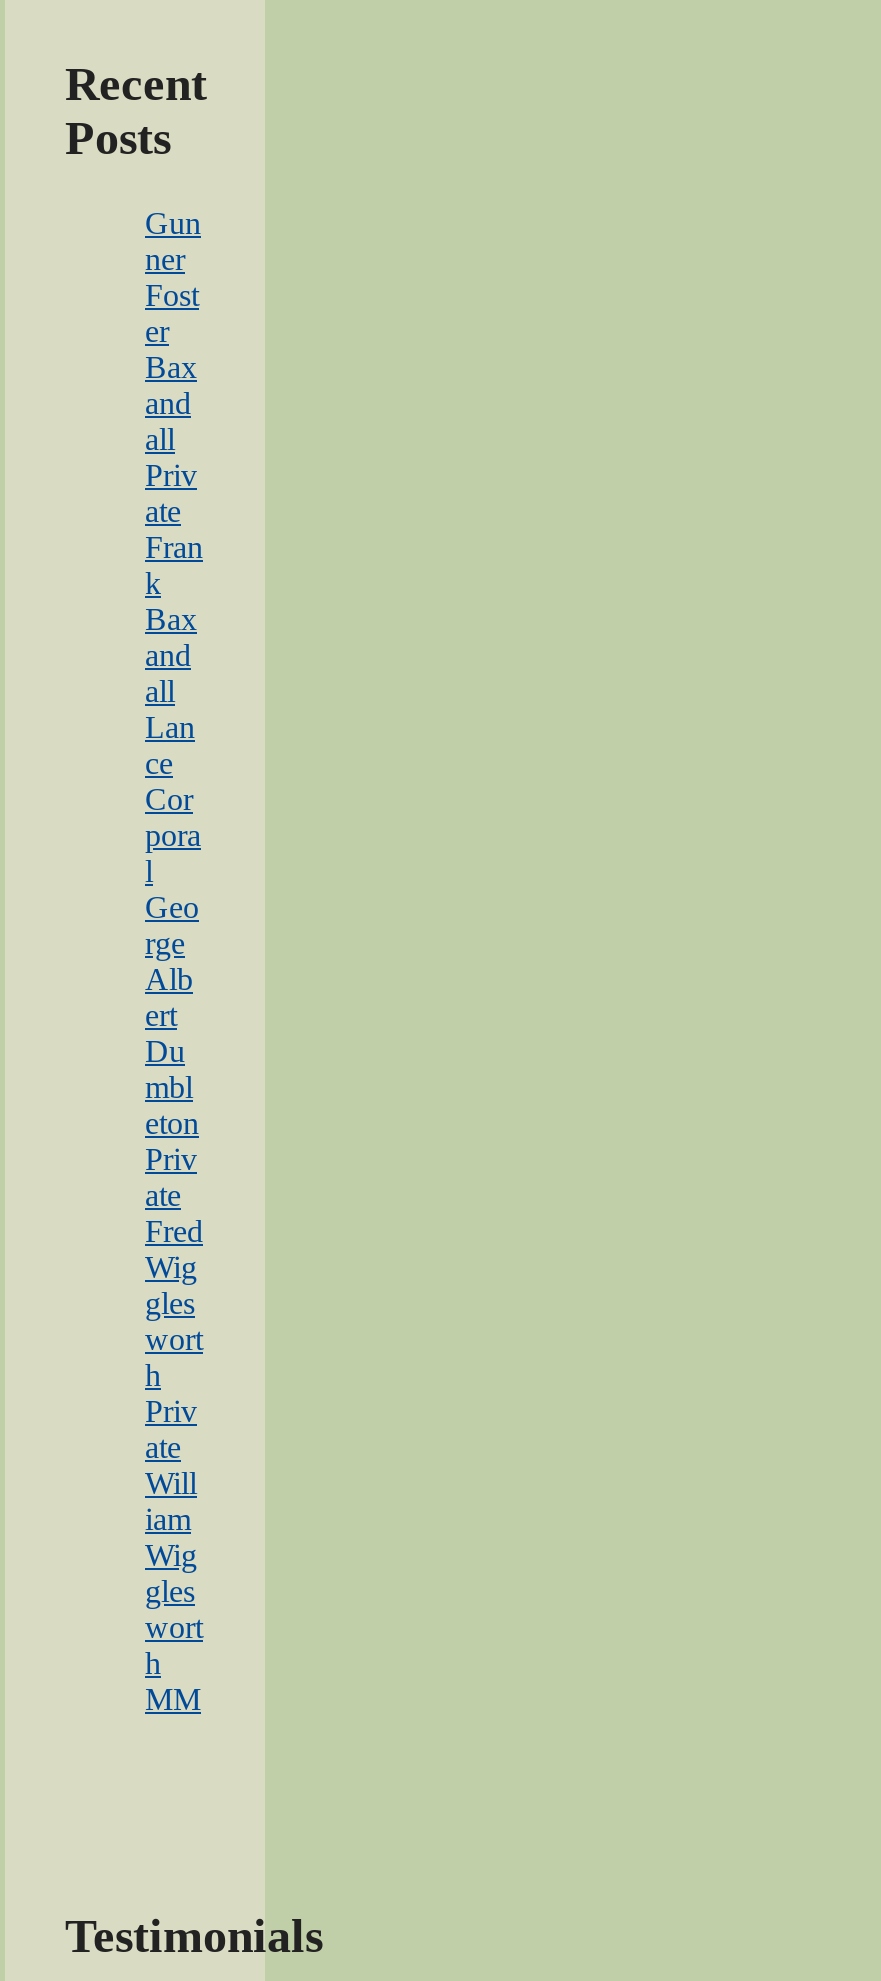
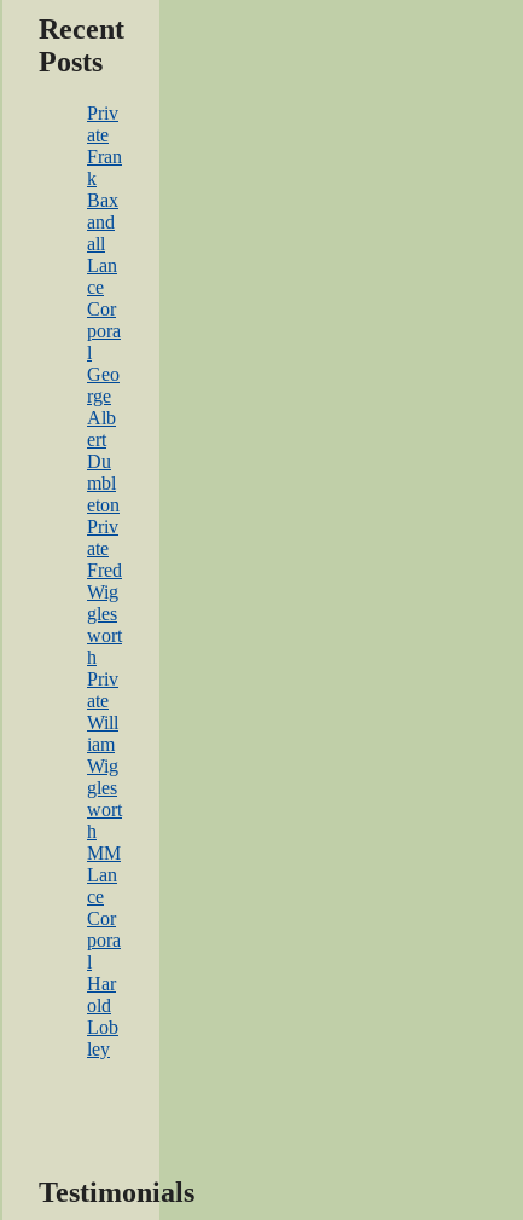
[145,206,201,456] Gun | ner | Fost | er | Bax | and | all -> none
moved [145,458,203,1716] -> [87,103,122,863]: Priv | ate | Fran | ... | h | MM
none -> [87,864,121,1059] Lan | ce | Cor | pora | l | Har | old | Lob | ley

